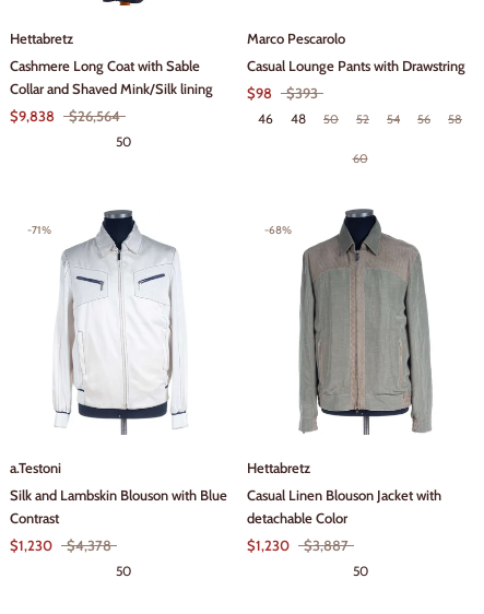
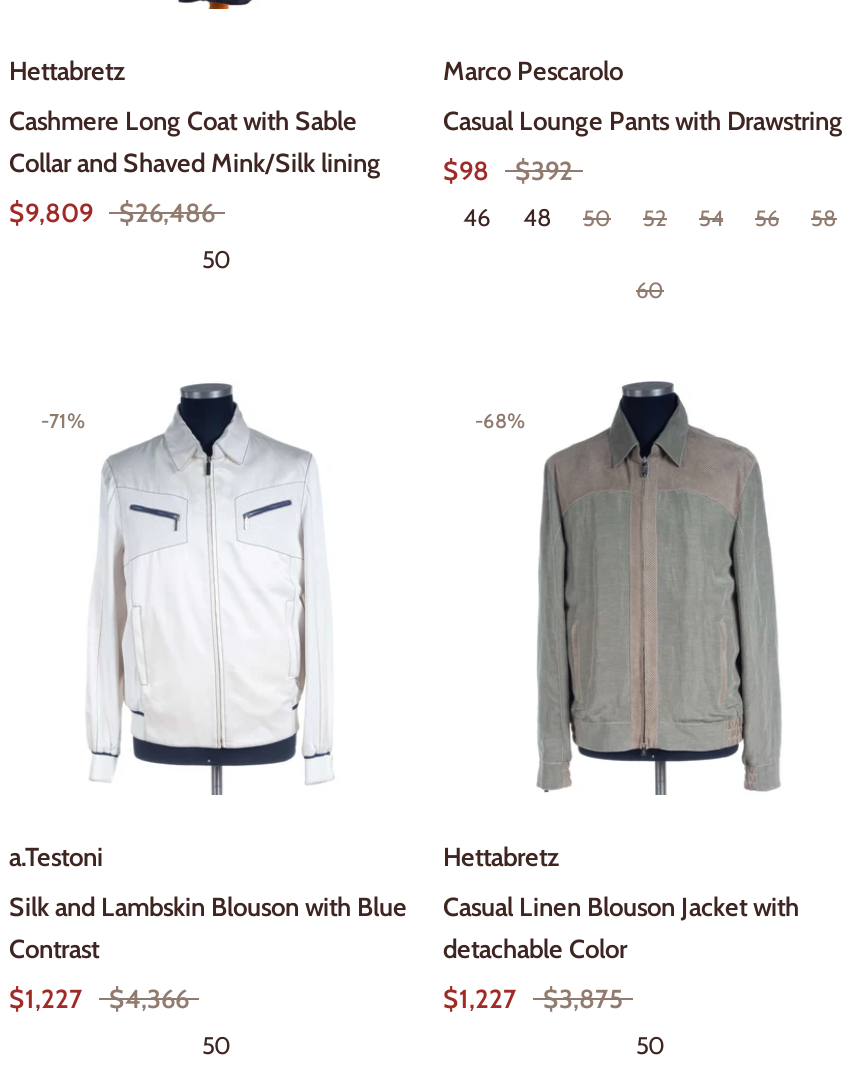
[10,79,318,101] Collar and Shaved Mink/Silk lining $98 $393 -> [9,145,573,185] Collar and Shaved Mink/Silk lining $98 $392
[10,107,55,124] $9,838 -> [9,195,93,227] $9,809
[69,107,120,124] $26,564 -> [119,195,215,227] $26,486
[10,536,52,554] $1,230 -> [9,981,83,1013] $1,227
[67,536,111,554] $4,378 -> [109,981,189,1013] $4,366
[247,536,290,554] $1,230 -> [443,981,517,1013] $1,227
[304,536,349,554] $3,887 -> [543,981,623,1013] $3,875

